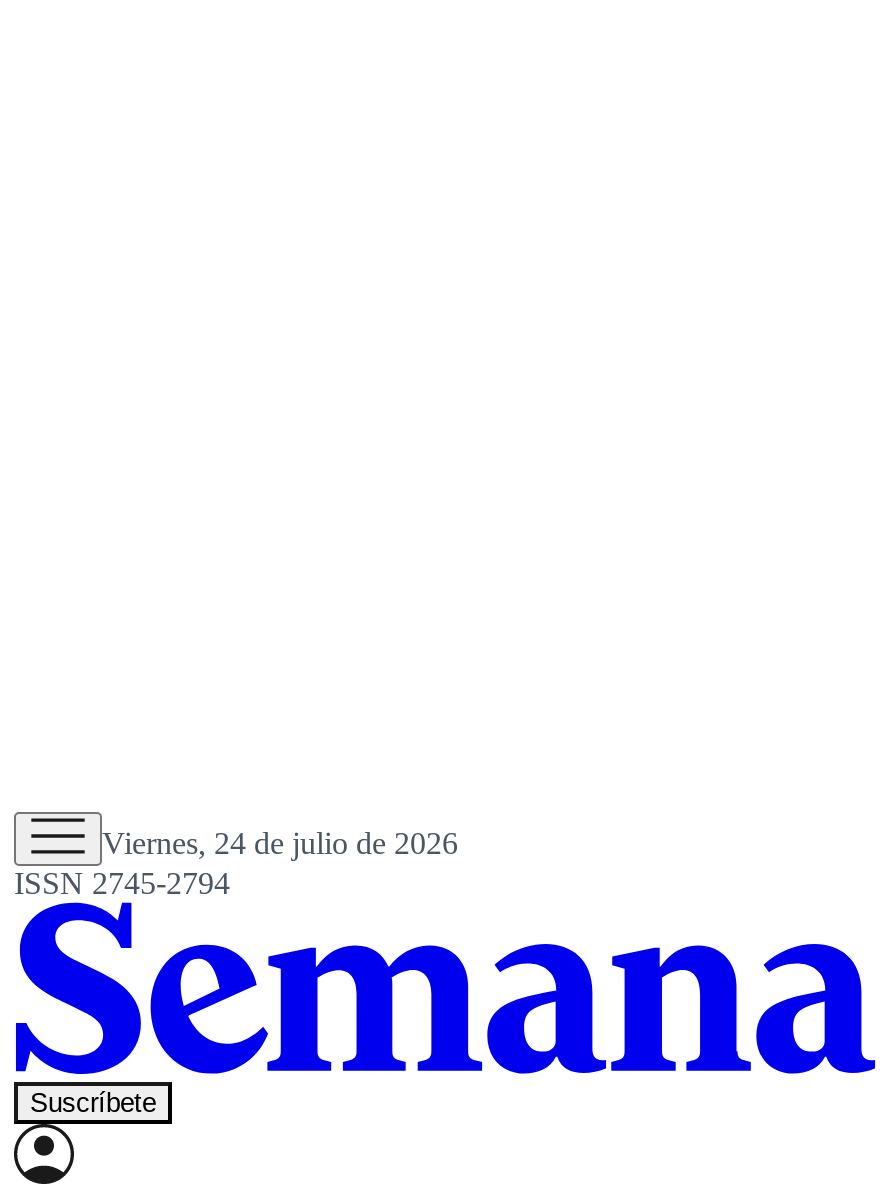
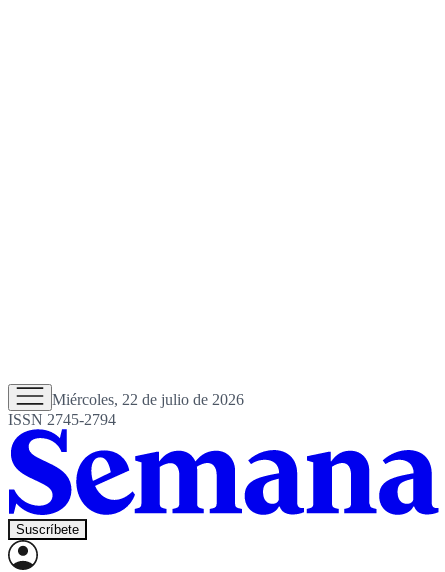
[102,826,458,860] Viernes, 24 de julio de 2026 -> [52,391,244,408] Miércoles, 22 de julio de 2026

